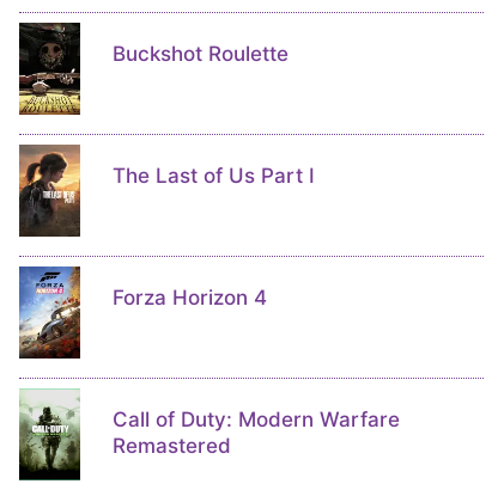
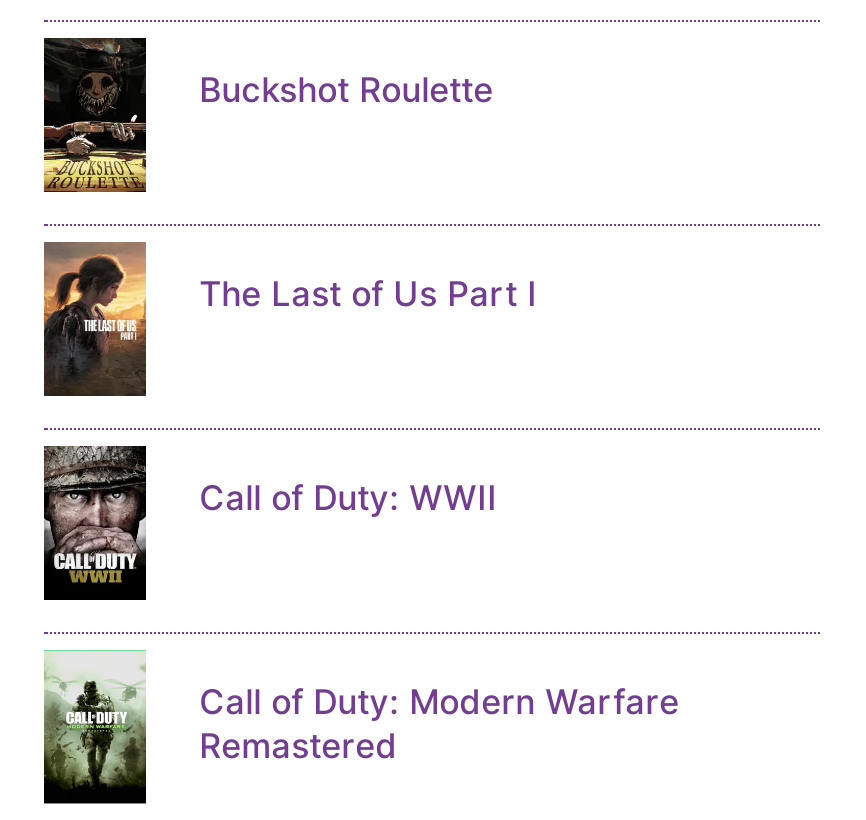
[18,265,266,359] [image] | Forza Horizon 4 -> [42,444,497,600] [image] | Call of Duty: WWII

